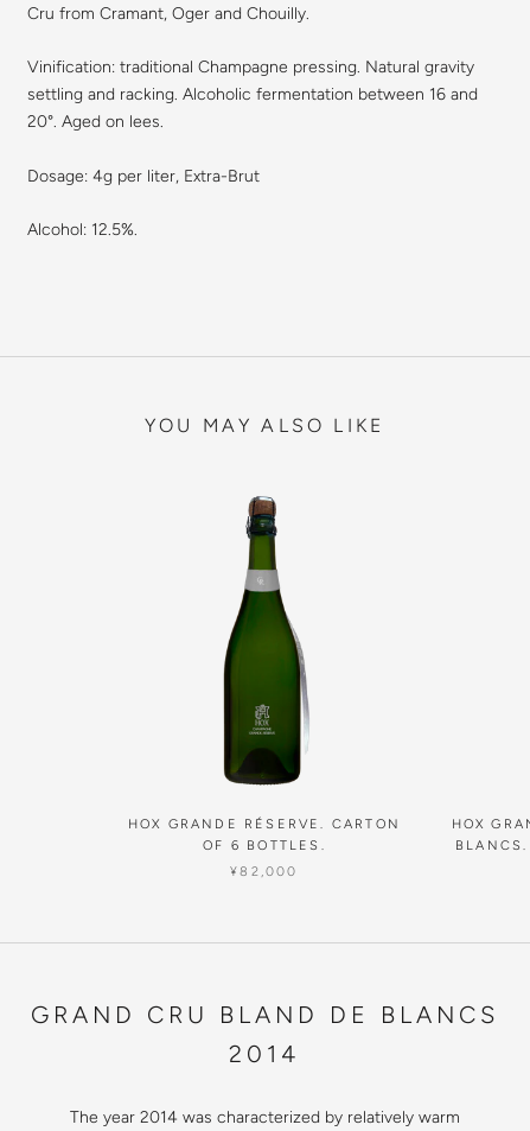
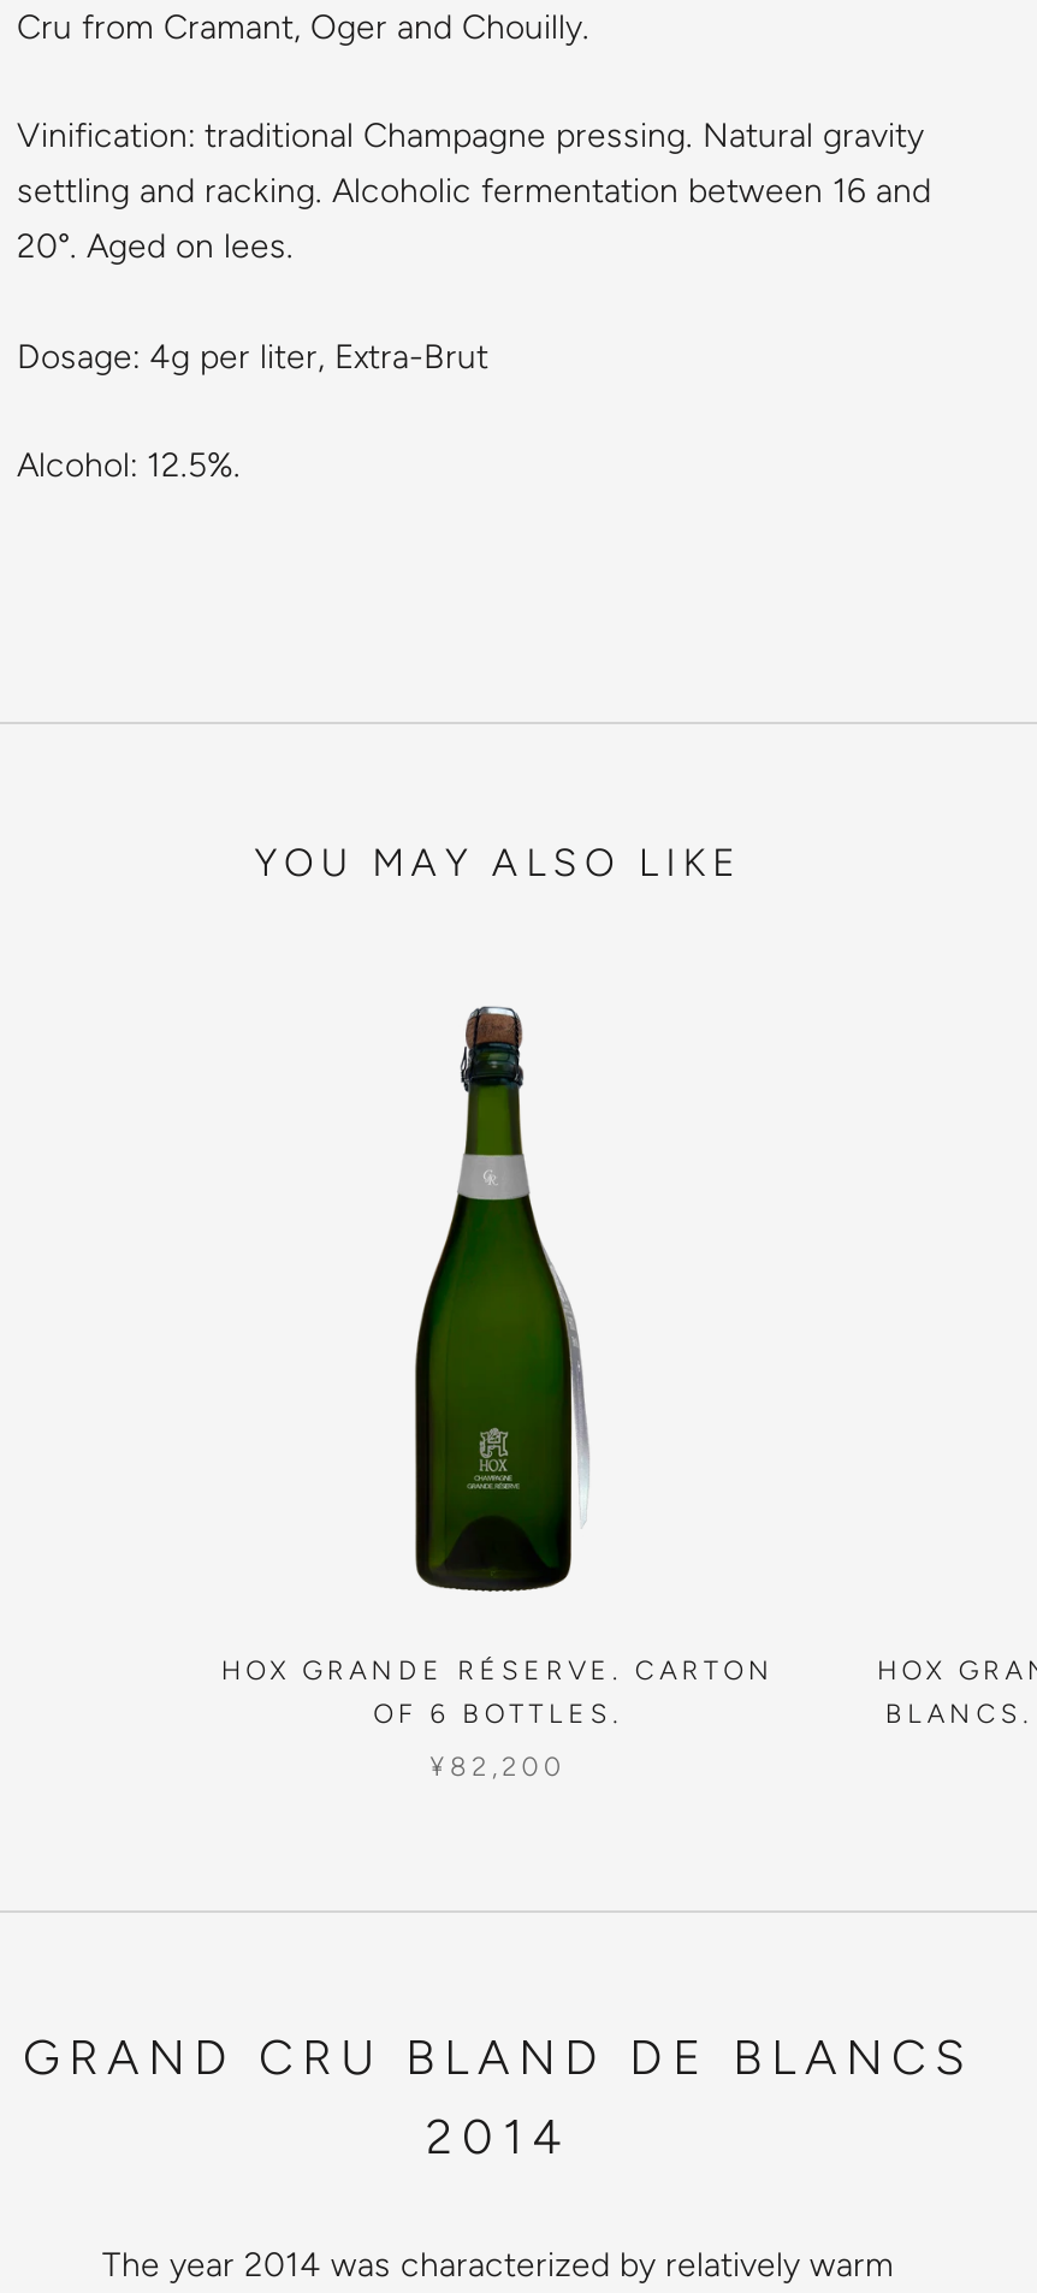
[230,864,298,879] ¥82,000 -> [430,1752,566,1783] ¥82,200

